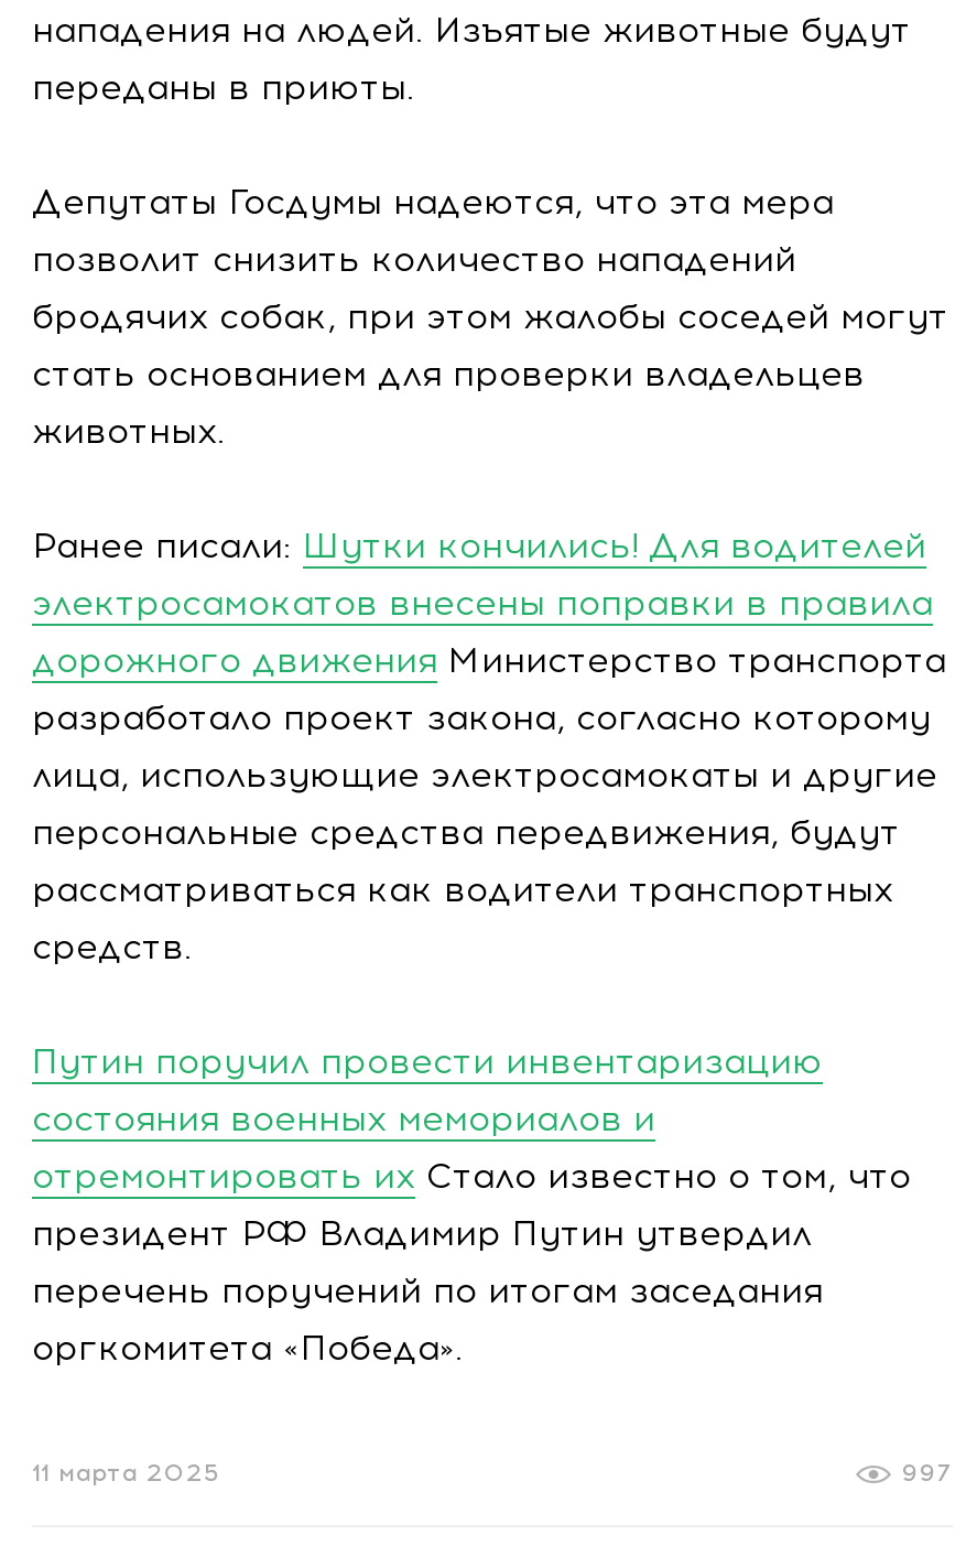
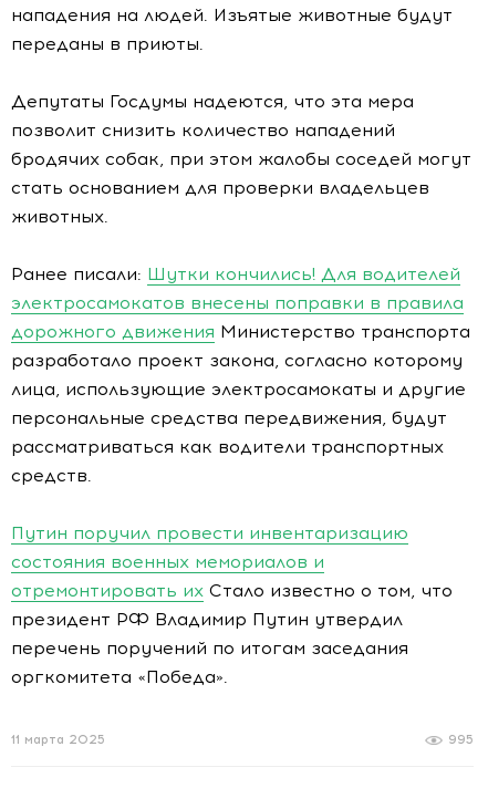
[902,1459,953,1488] 997 -> [448,733,474,747] 995

